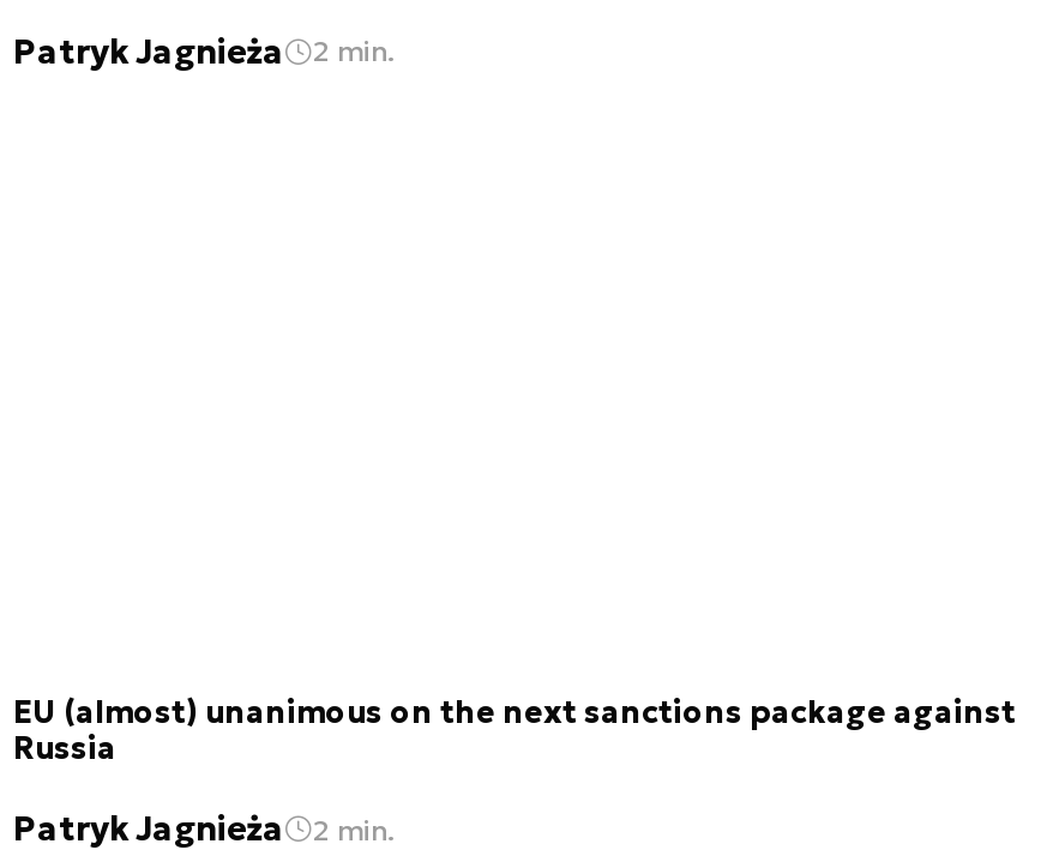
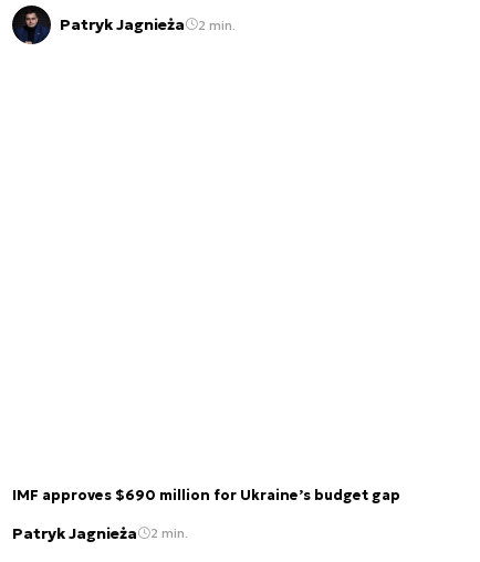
[13,693,1016,768] EU (almost) unanimous on the next sanctions package against | Russia -> [12,487,400,505] IMF approves $690 million for Ukraine’s budget gap

